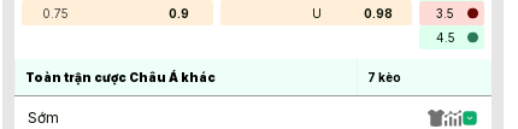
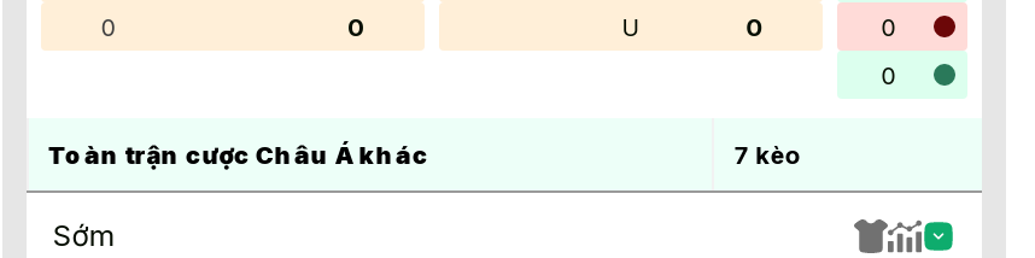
[43,5,69,20] 0.75 -> [101,11,118,40] 0
[169,5,189,20] 0.9 -> [347,11,364,40] 0
[363,5,392,20] 0.98 -> [746,11,763,40] 0
[436,5,454,20] 3.5 -> [881,11,898,40] 0
[436,30,455,44] 4.5 -> [881,59,898,88] 0

